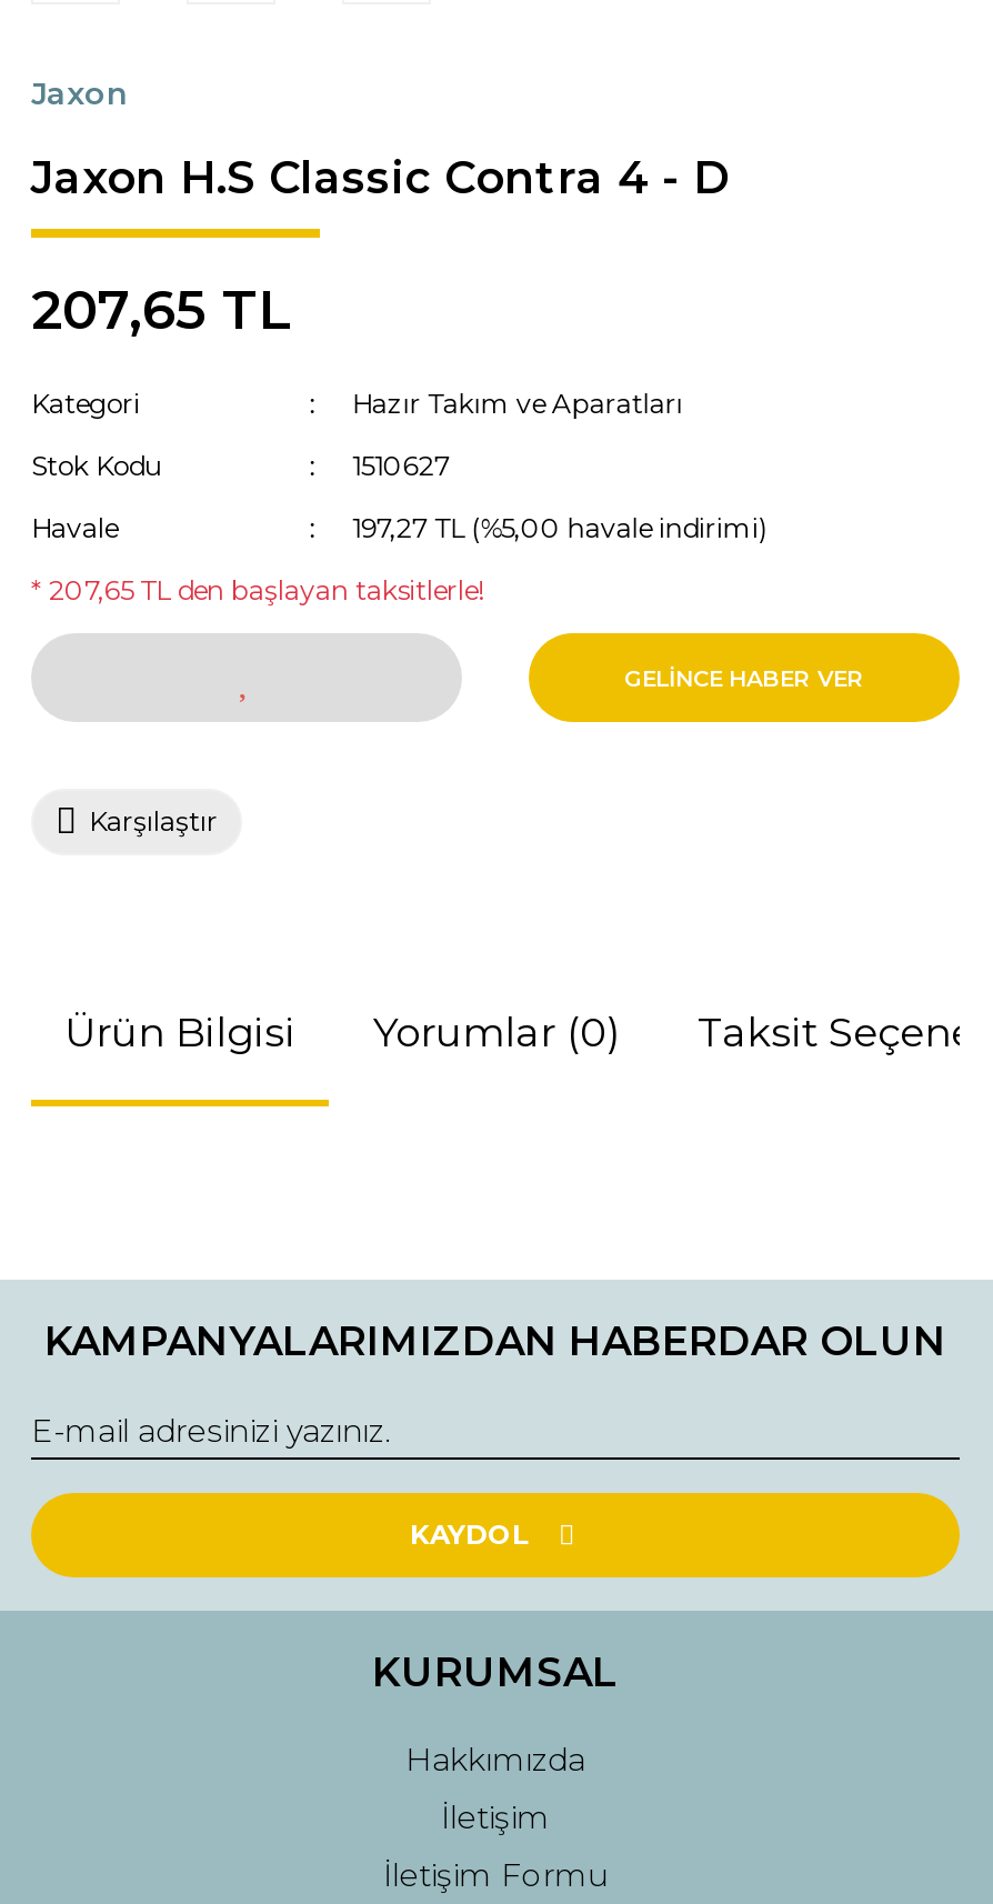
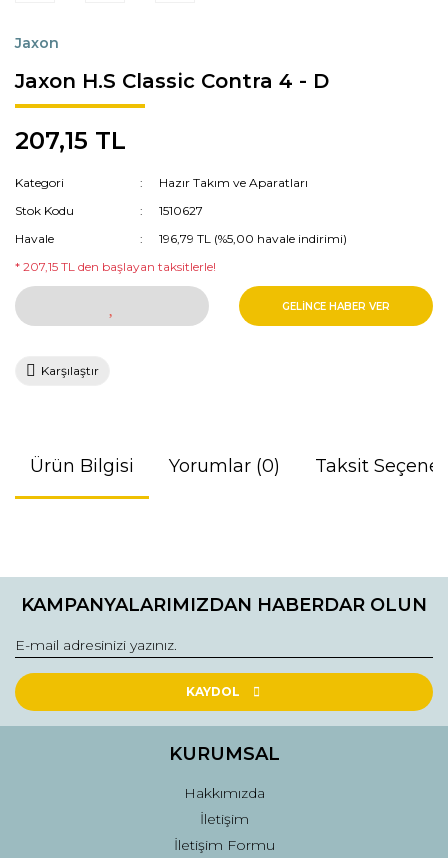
[31,278,291,342] 207,65 TL -> [15,126,126,155] 207,15 TL
[352,511,767,544] 197,27 TL (%5,00 havale indirimi) -> [159,231,347,246] 196,79 TL (%5,00 havale indirimi)
[31,573,484,607] * 207,65 TL den başlayan taksitlerle! -> [15,259,216,274] * 207,15 TL den başlayan taksitlerle!

